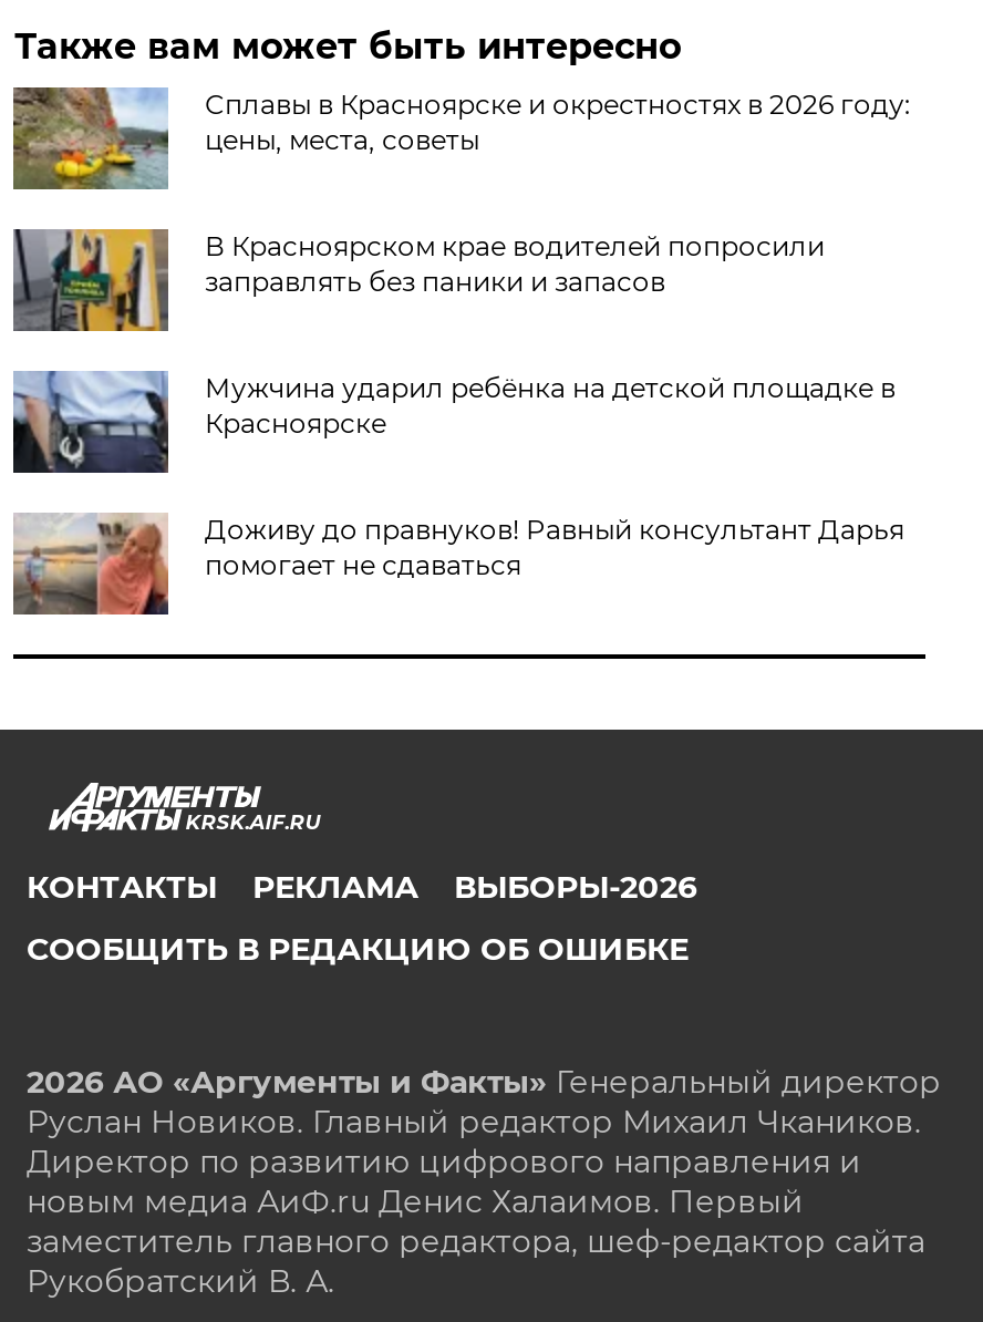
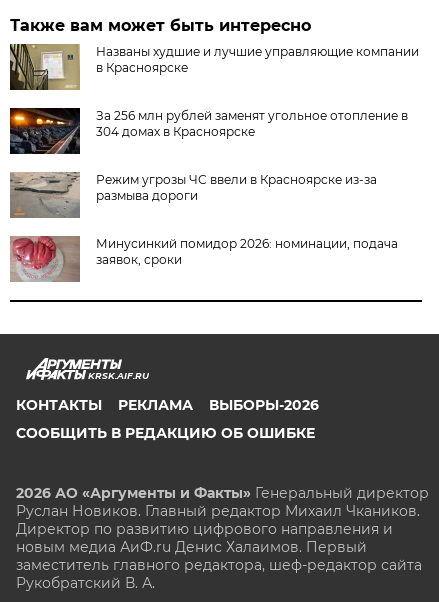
[11,85,911,192] [image] | Сплавы в Красноярске и окрестностях в 2026 году: | цены, места, советы -> [9,43,419,90] [image] | Названы худшие и лучшие управляющие компании | в Красноярске
[11,227,824,333] [image] | В Красноярском крае водителей попросили | заправлять без паники и запасов -> [9,107,408,155] [image] | За 256 млн рублей заменят угольное отопление в | 304 домах в Красноярске
[11,369,895,475] [image] | Мужчина ударил ребёнка на детской площадке в | Красноярске -> [9,171,377,219] [image] | Режим угрозы ЧС ввели в Красноярске из-за | размыва дороги
[13,513,904,617] [image] | Доживу до правнуков! Равный консультант Дарья | помогает не сдаваться -> [10,236,398,283] [image] | Минусинкий помидор 2026: номинации, подача | заявок, сроки

